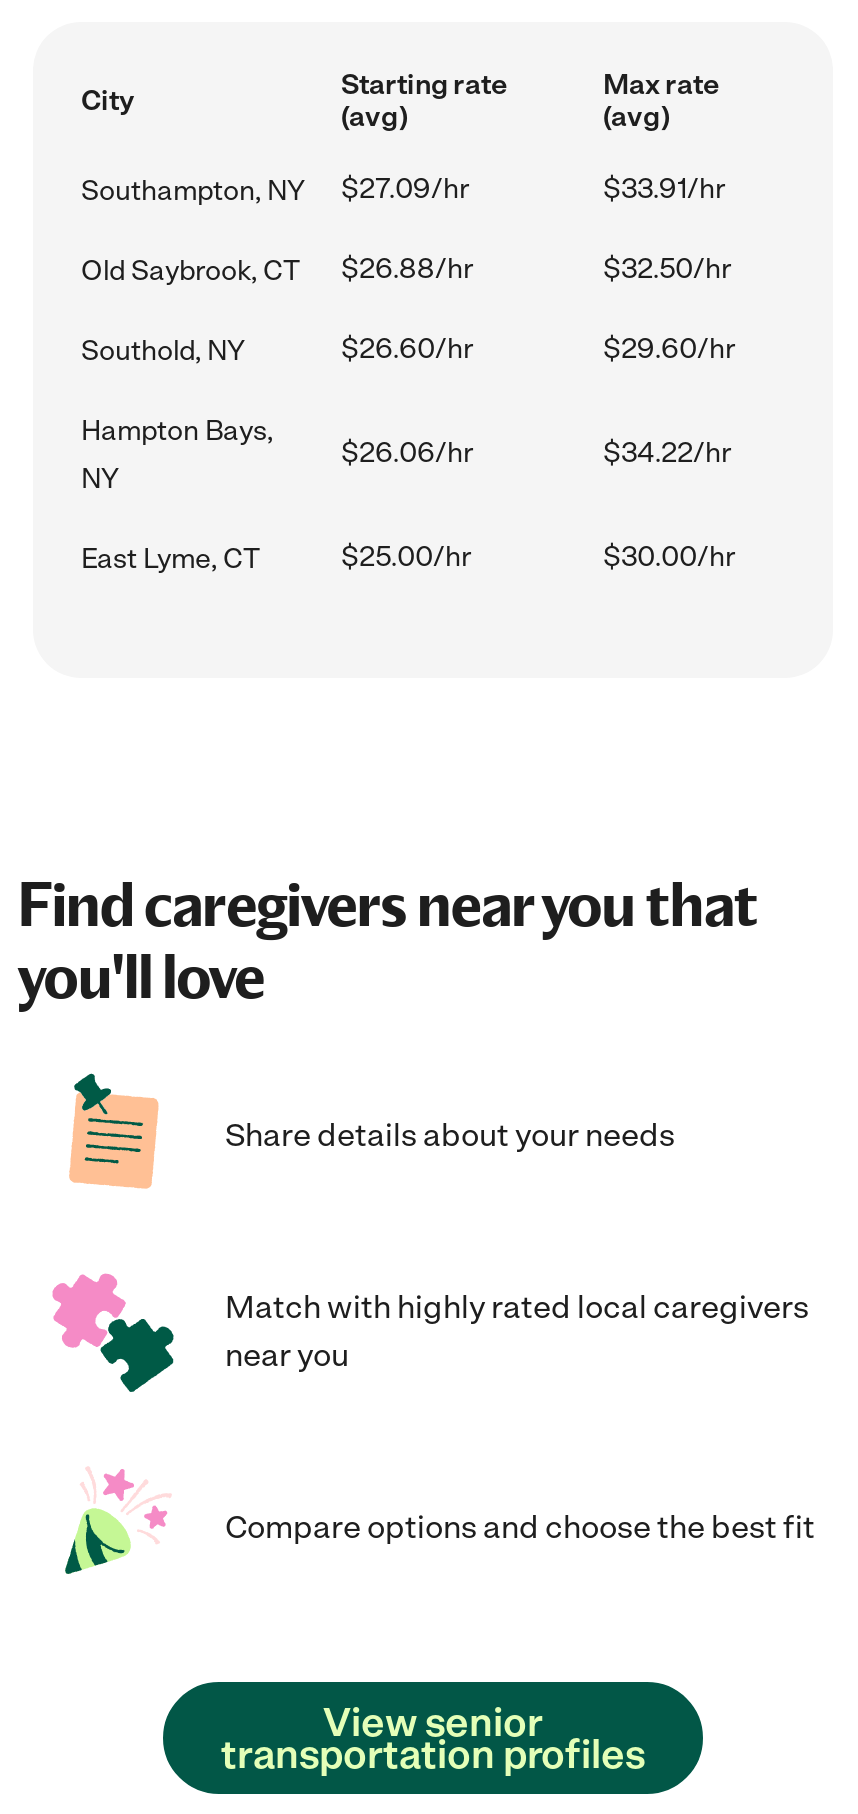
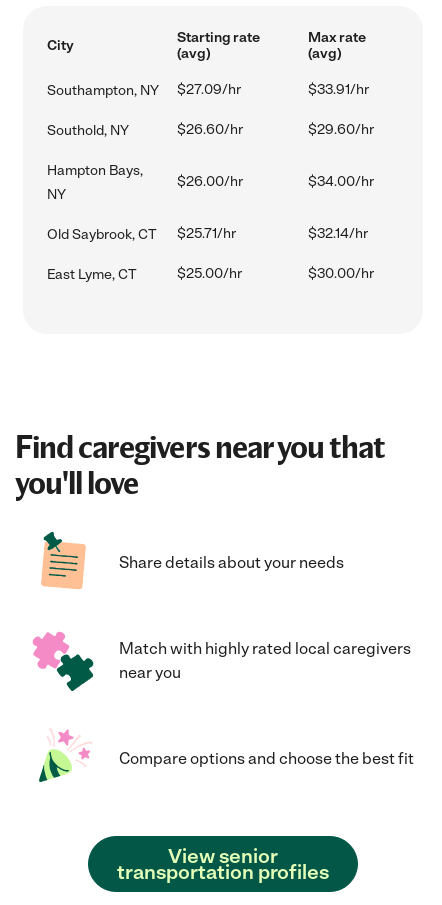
moved [81,254,301,288] -> [47,226,157,243]: Old Saybrook, CT
[341,252,731,286] $26.88/hr | $32.50/hr -> none
moved [81,332,735,448] -> [47,121,374,179]: Southold, NY | $26.60/hr | $29.60/hr | Hampton Bays,
[341,436,731,470] $26.06/hr | $34.22/hr -> [177,173,374,242] $26.00/hr | $34.00/hr | $25.71/hr | $32.14/hr
moved [81,462,119,496] -> [47,186,66,203]: NY

